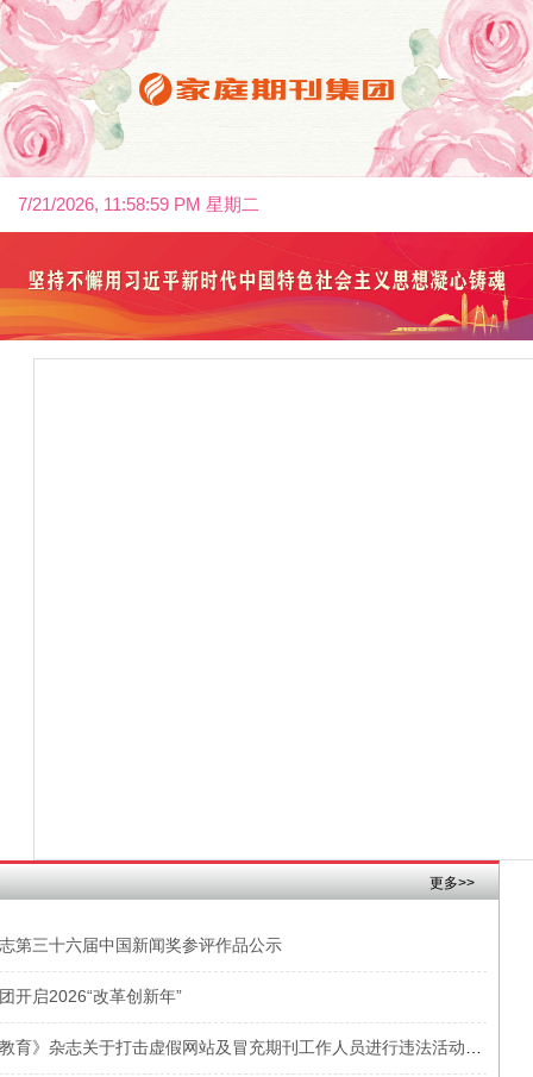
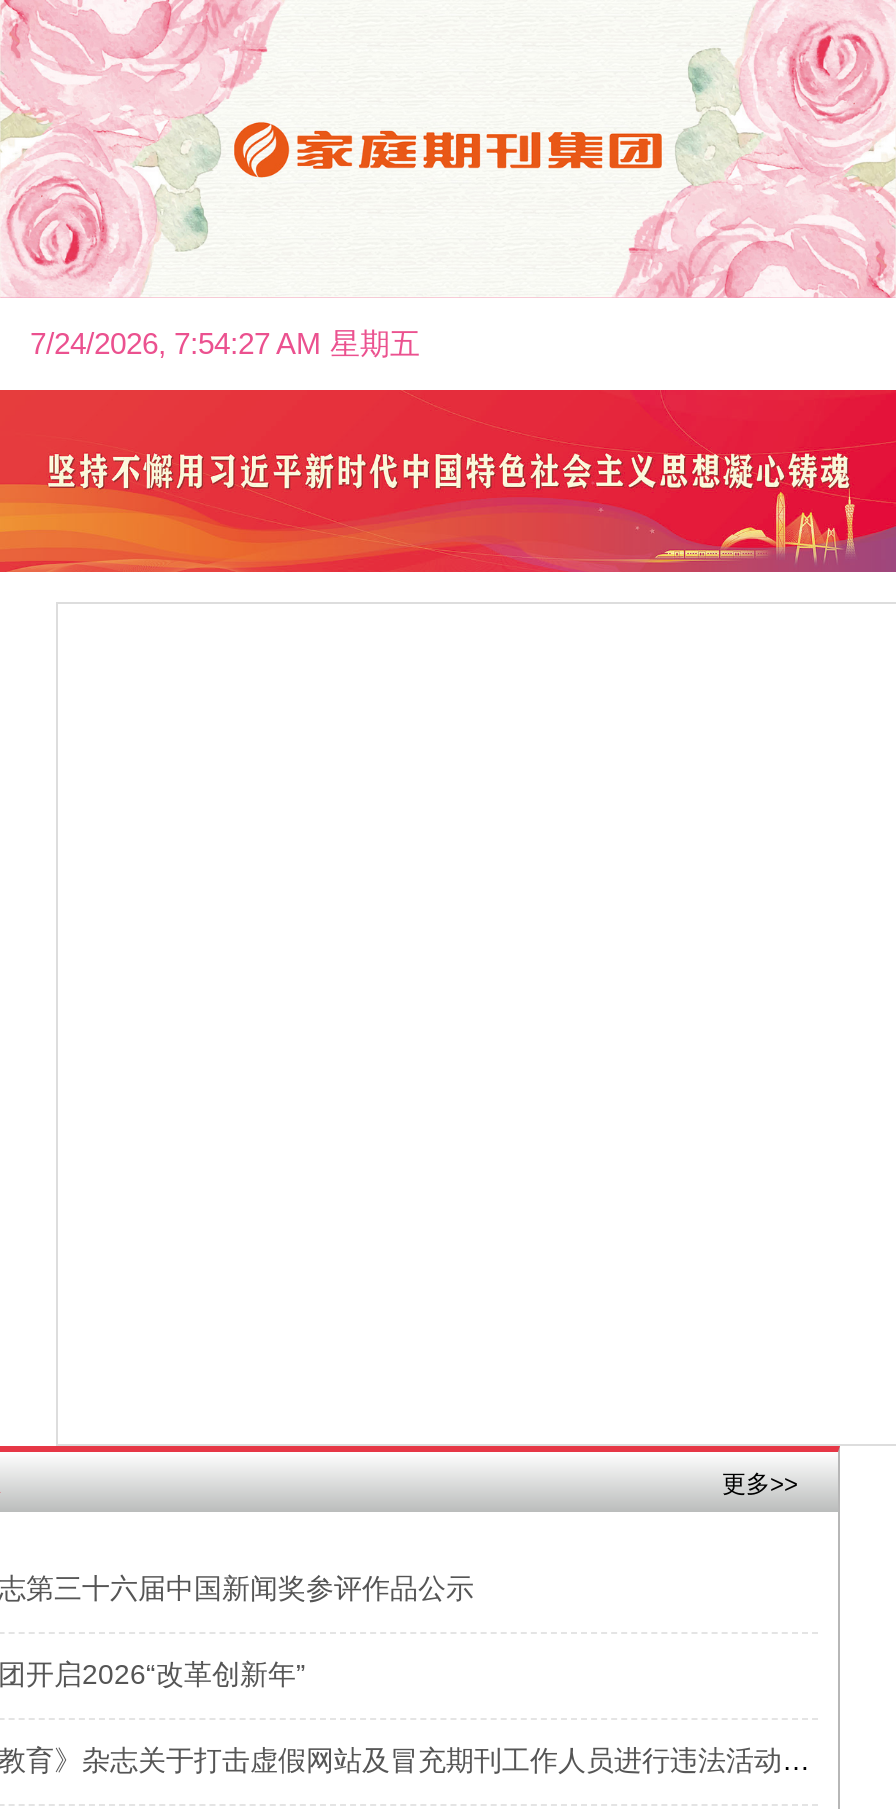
[18,195,259,215] 7/21/2026, 11:58:59 PM 星期二 -> [30,327,420,361] 7/24/2026, 7:54:27 AM 星期五

